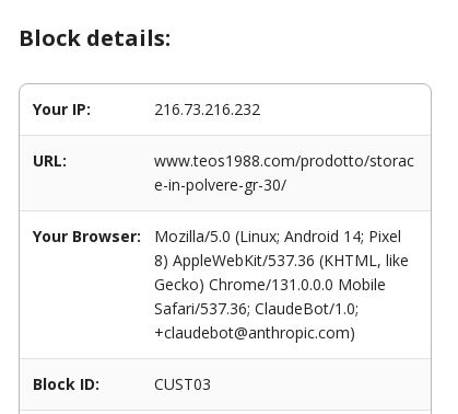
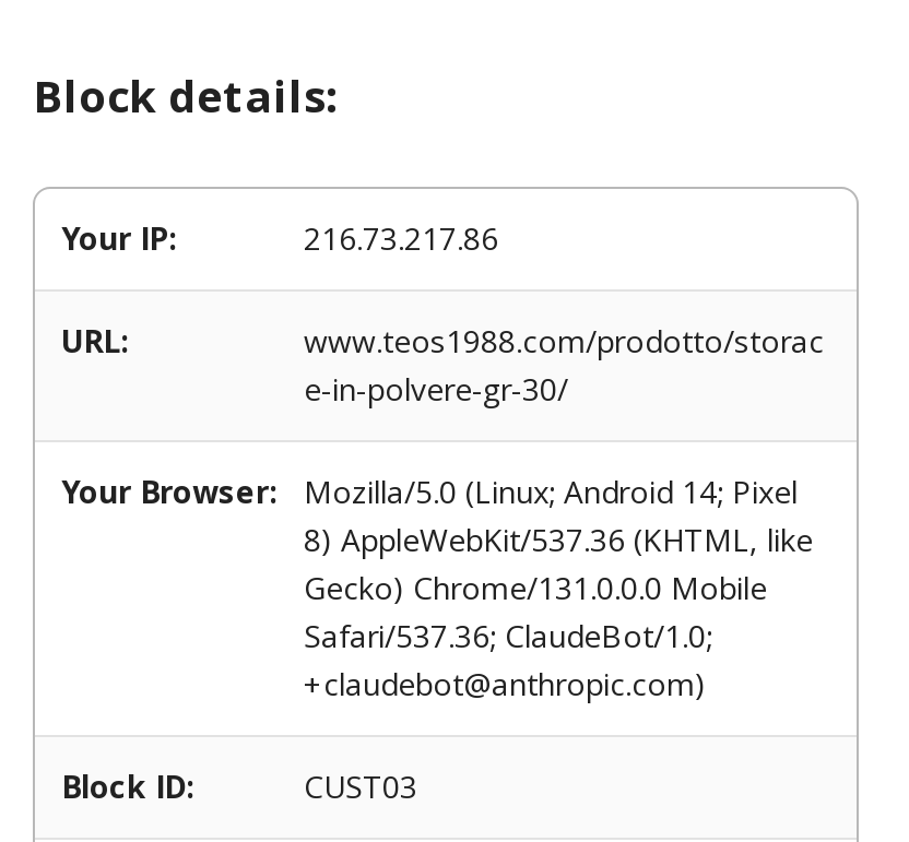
[154,99,260,119] 216.73.216.232 -> [304,217,498,259] 216.73.217.86

